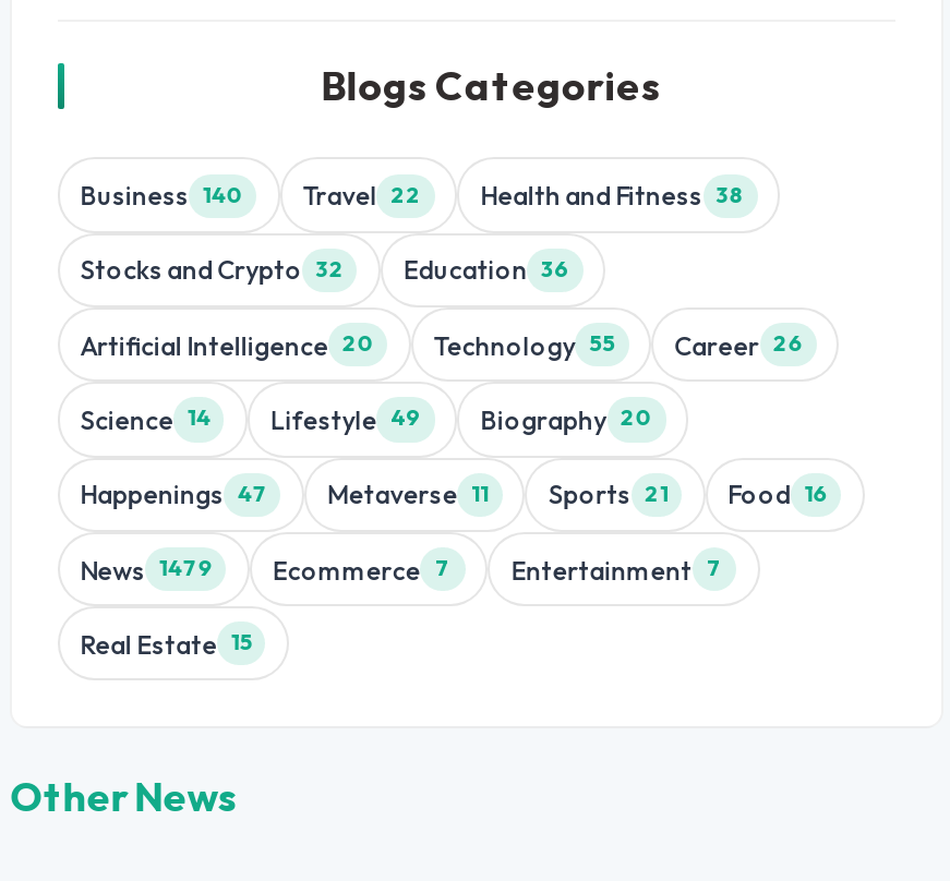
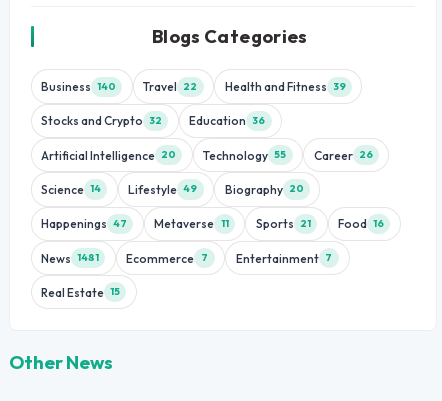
[480,179,744,212] Health and Fitness 38 -> [225,79,346,94] Health and Fitness 39
[80,553,722,586] News 1479 Ecommerce 7 Entertainment 7 -> [41,250,332,265] News 1481 Ecommerce 7 Entertainment 7

